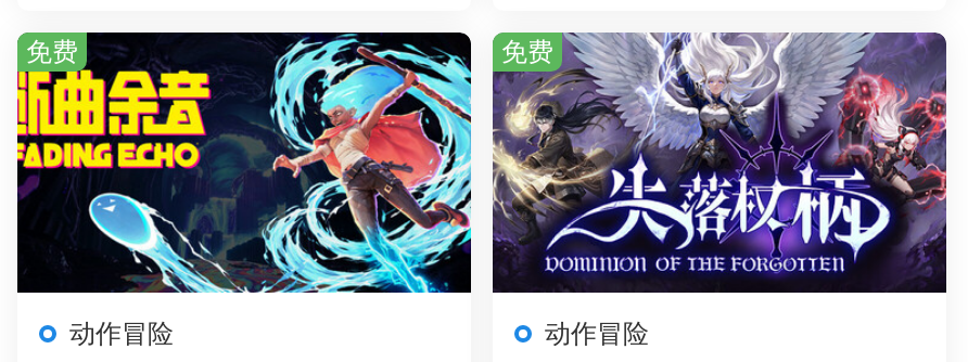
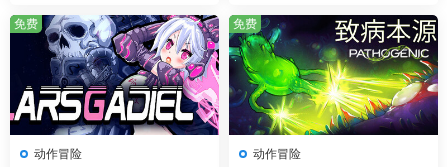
[15,30,473,295] [image] -> [9,14,220,136] [image]
[491,30,948,295] [image] -> [228,14,439,136] [image]

